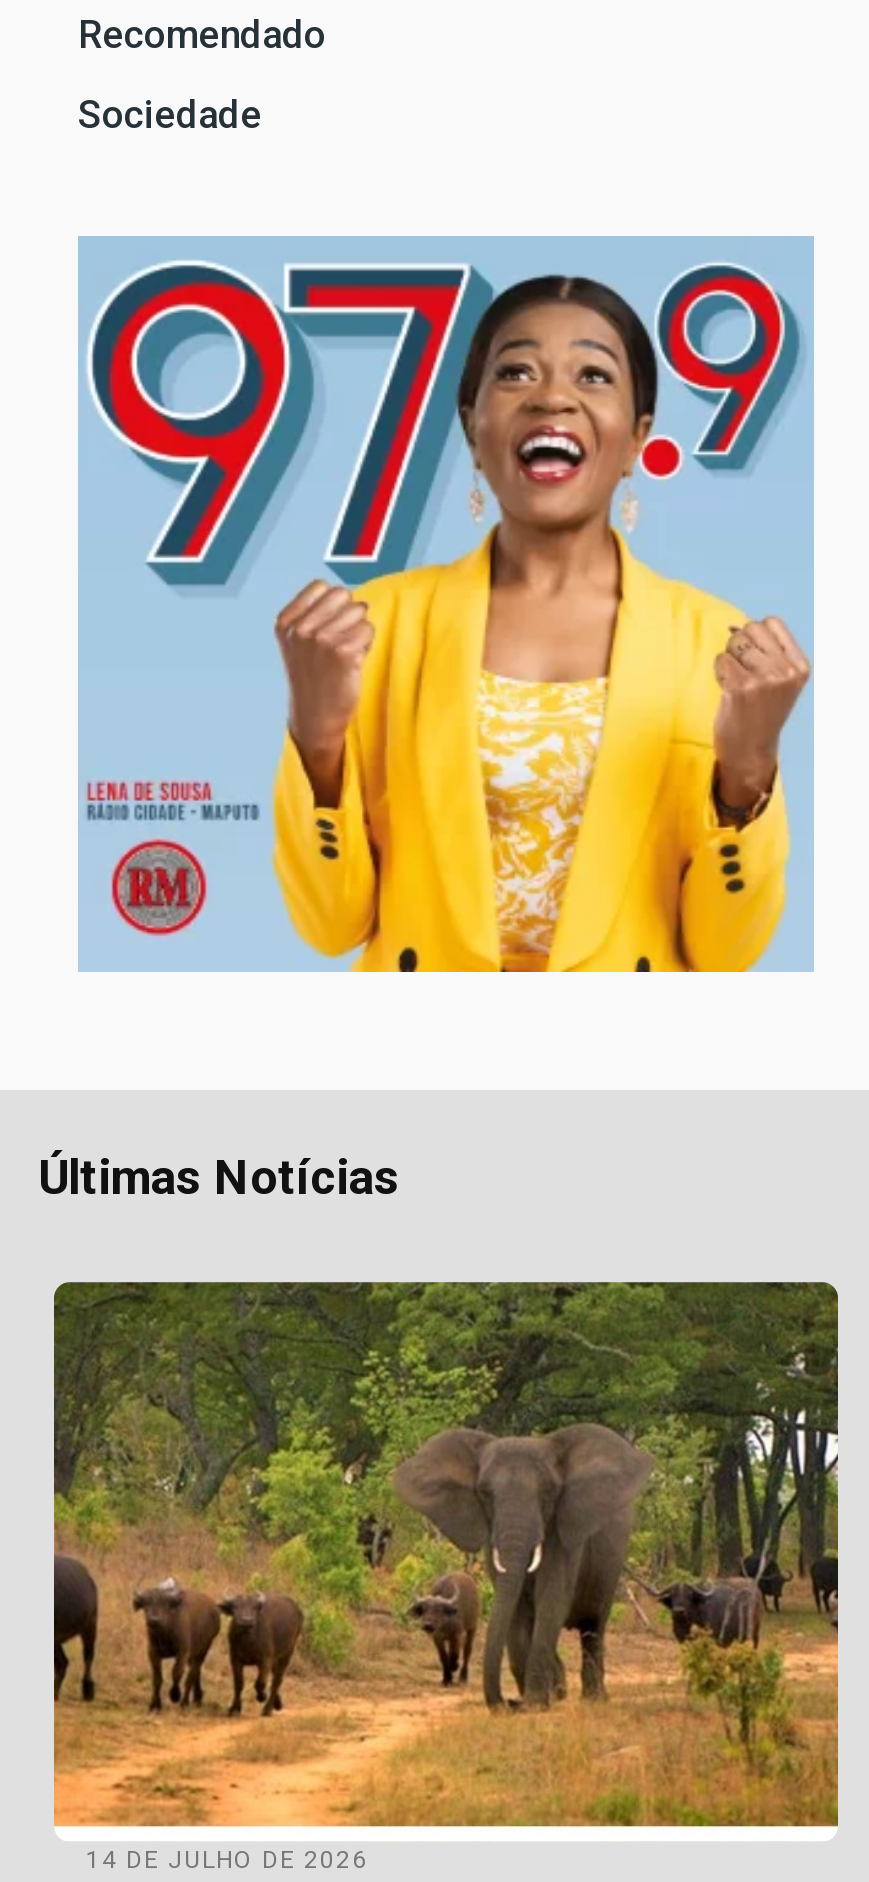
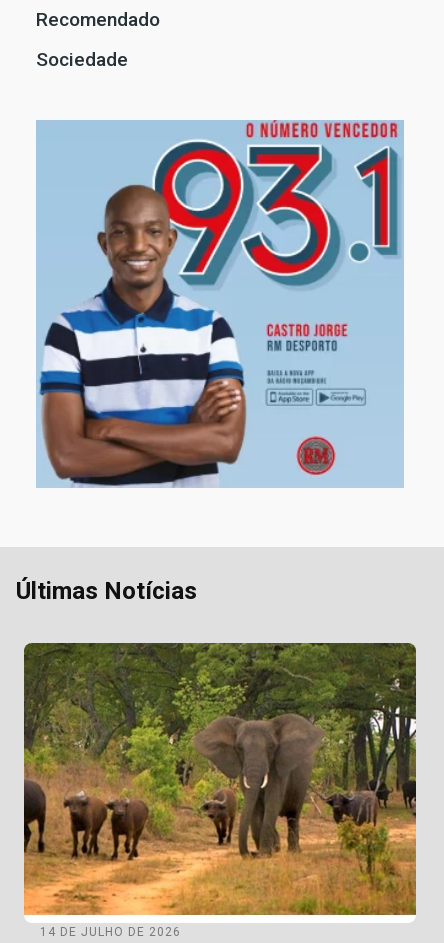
[86,236,812,974] [image] -> [39,119,403,488] [image]

